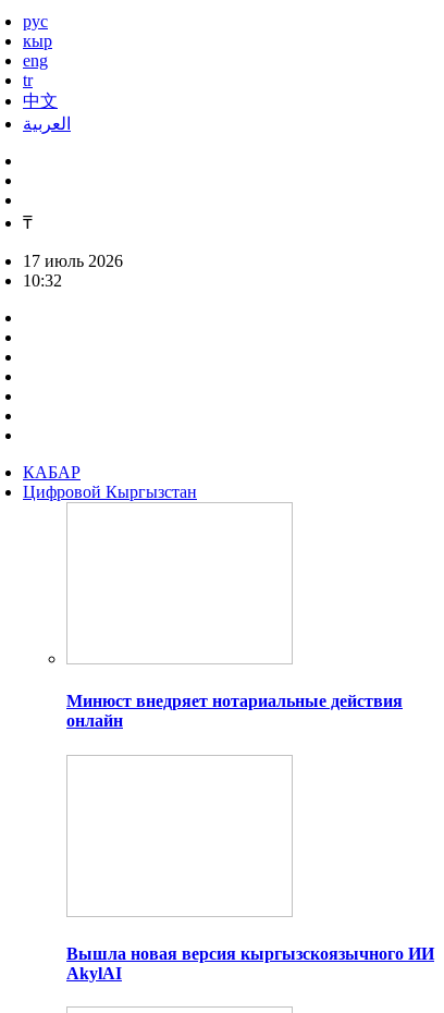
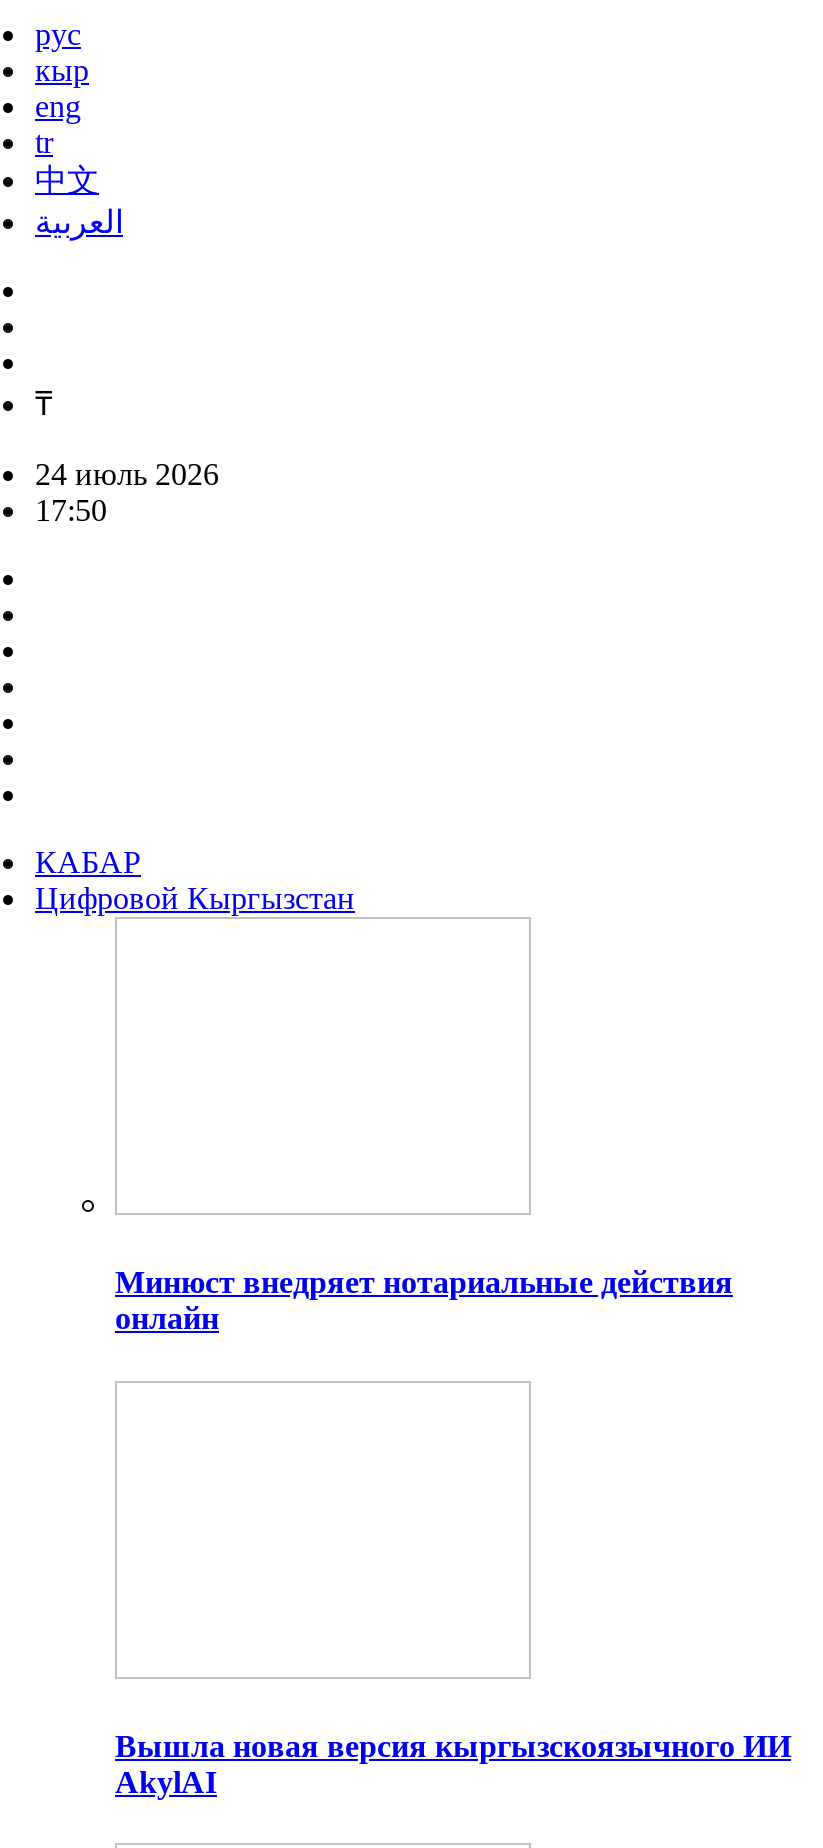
[23,252,123,270] 17 июль 2026 -> [35,457,219,491] 24 июль 2026
[23,271,62,290] 10:32 -> [35,493,107,527] 17:50

